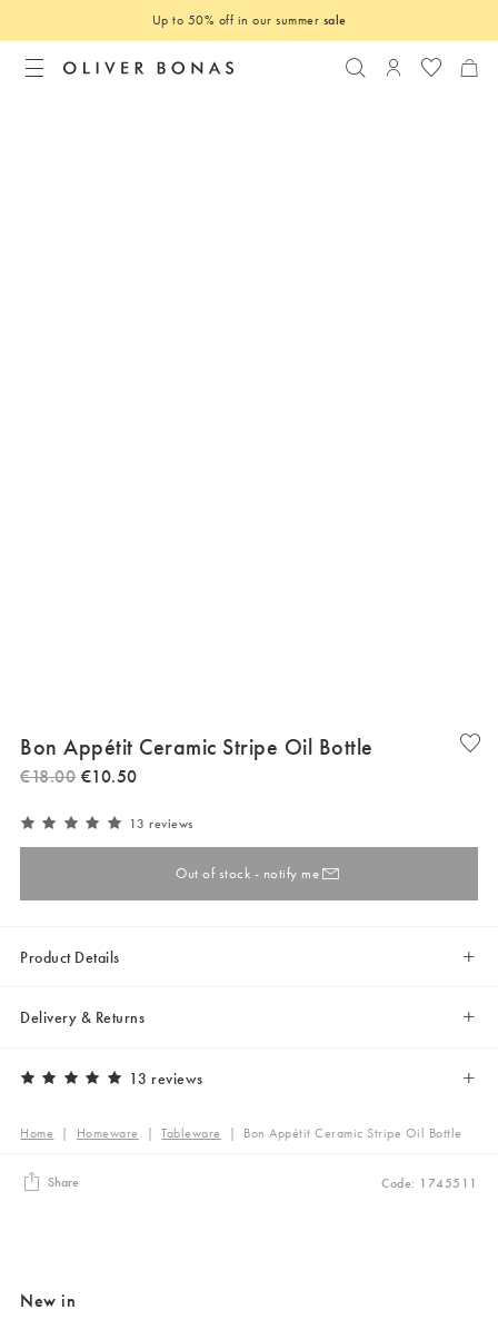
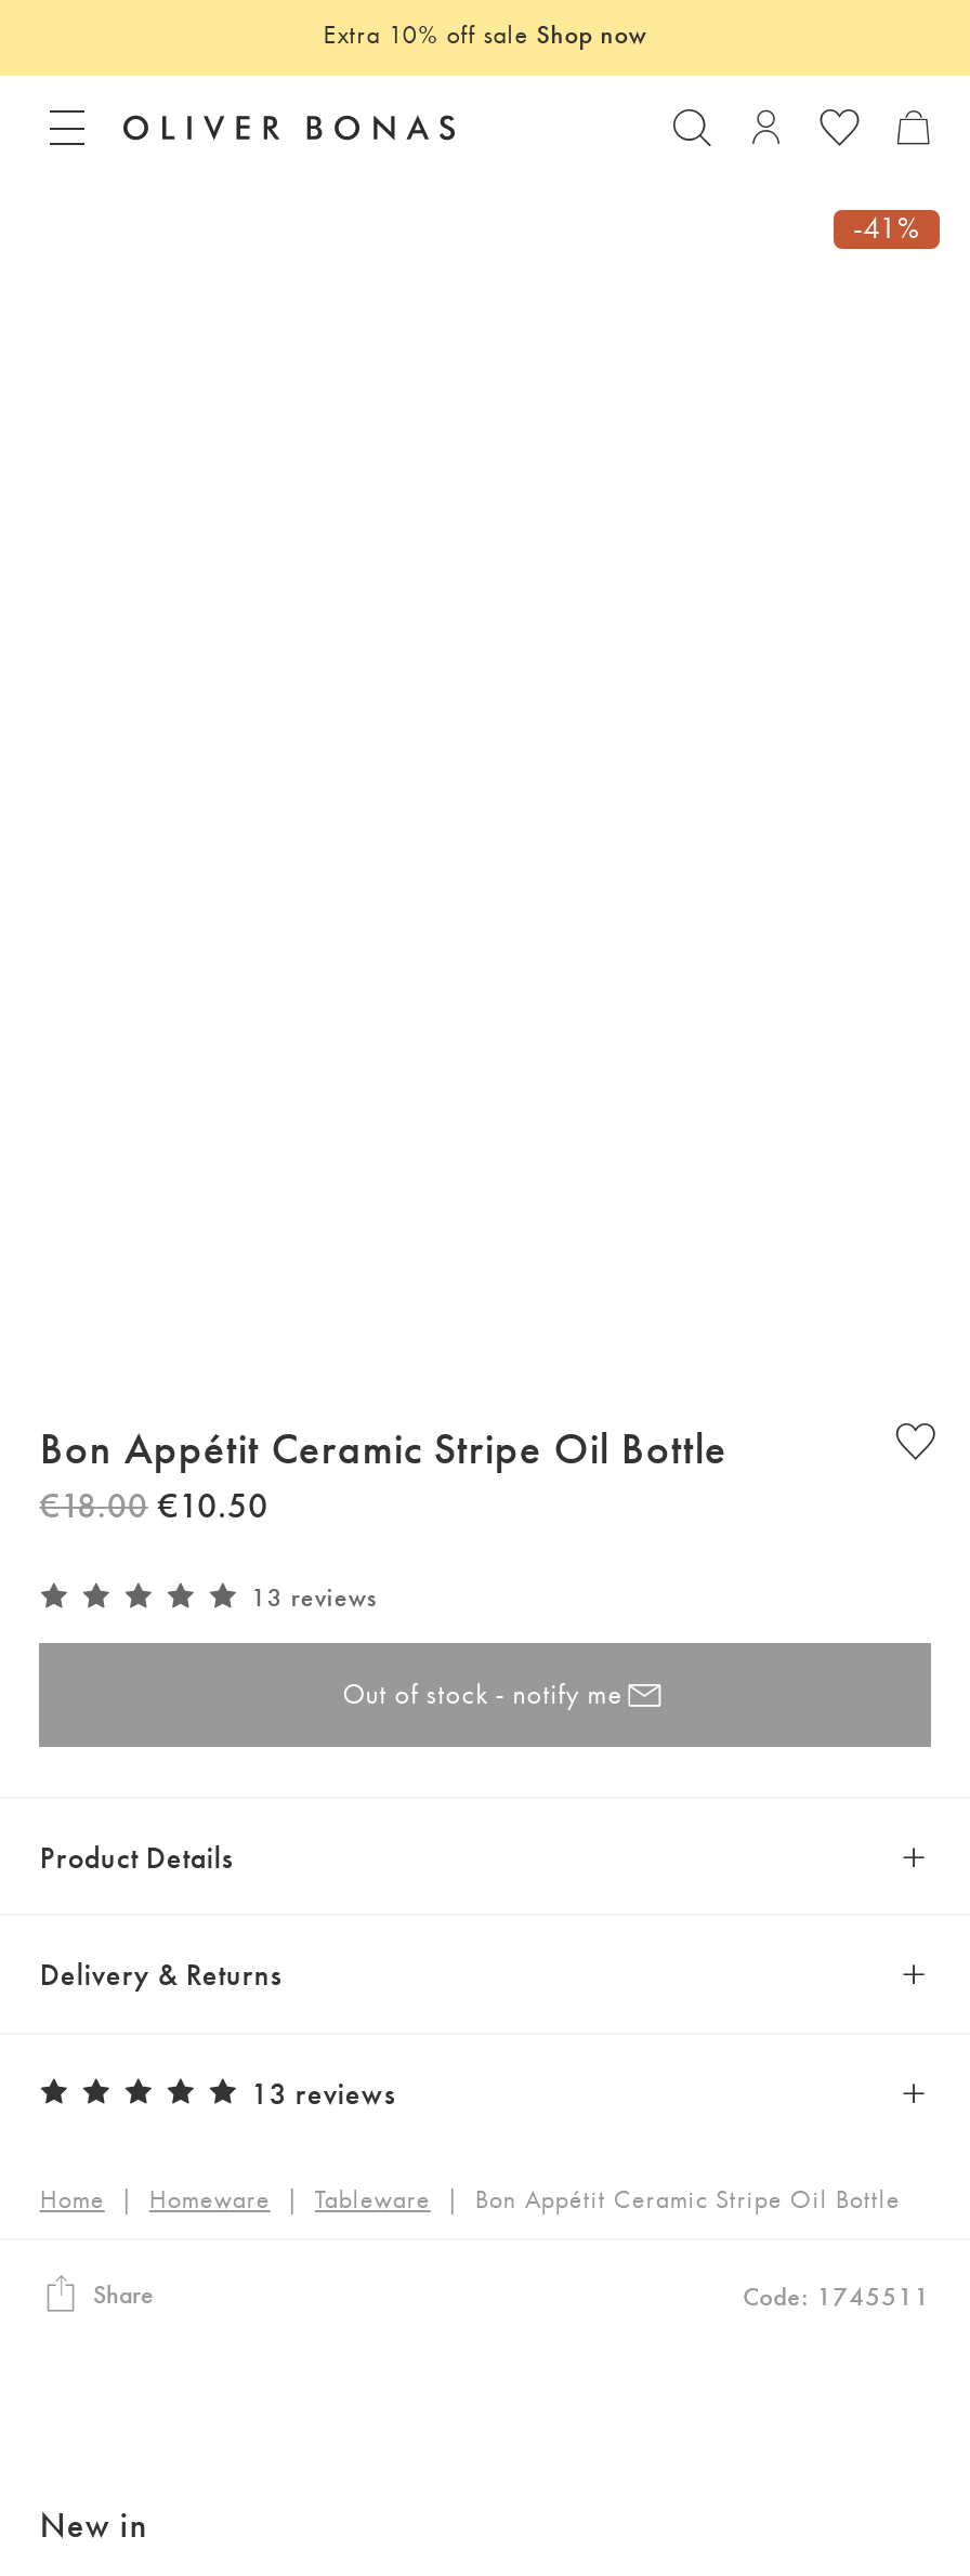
[152,11,346,29] Up to 50% off in our summer sale -> [323,17,647,51] Extra 10% off sale Shop now
none -> [853,208,920,247] -41%

